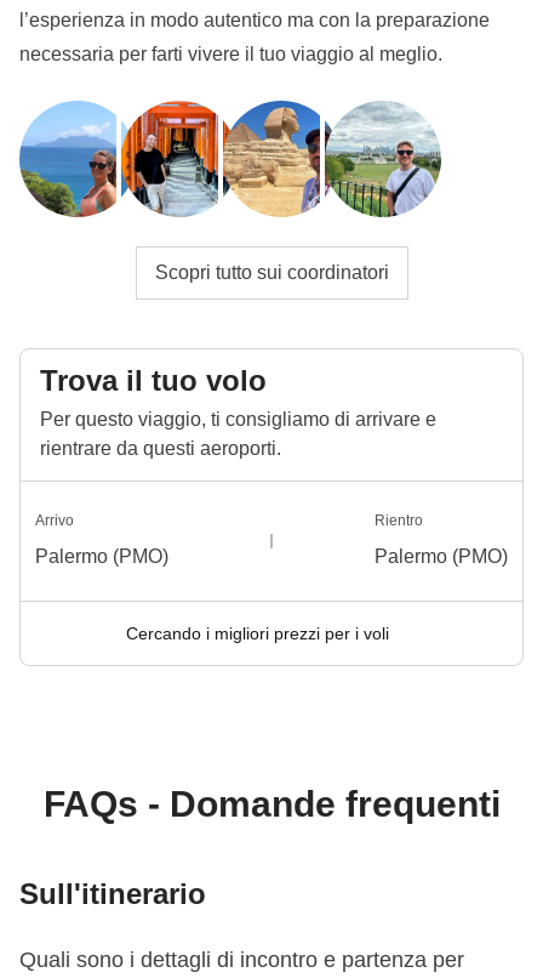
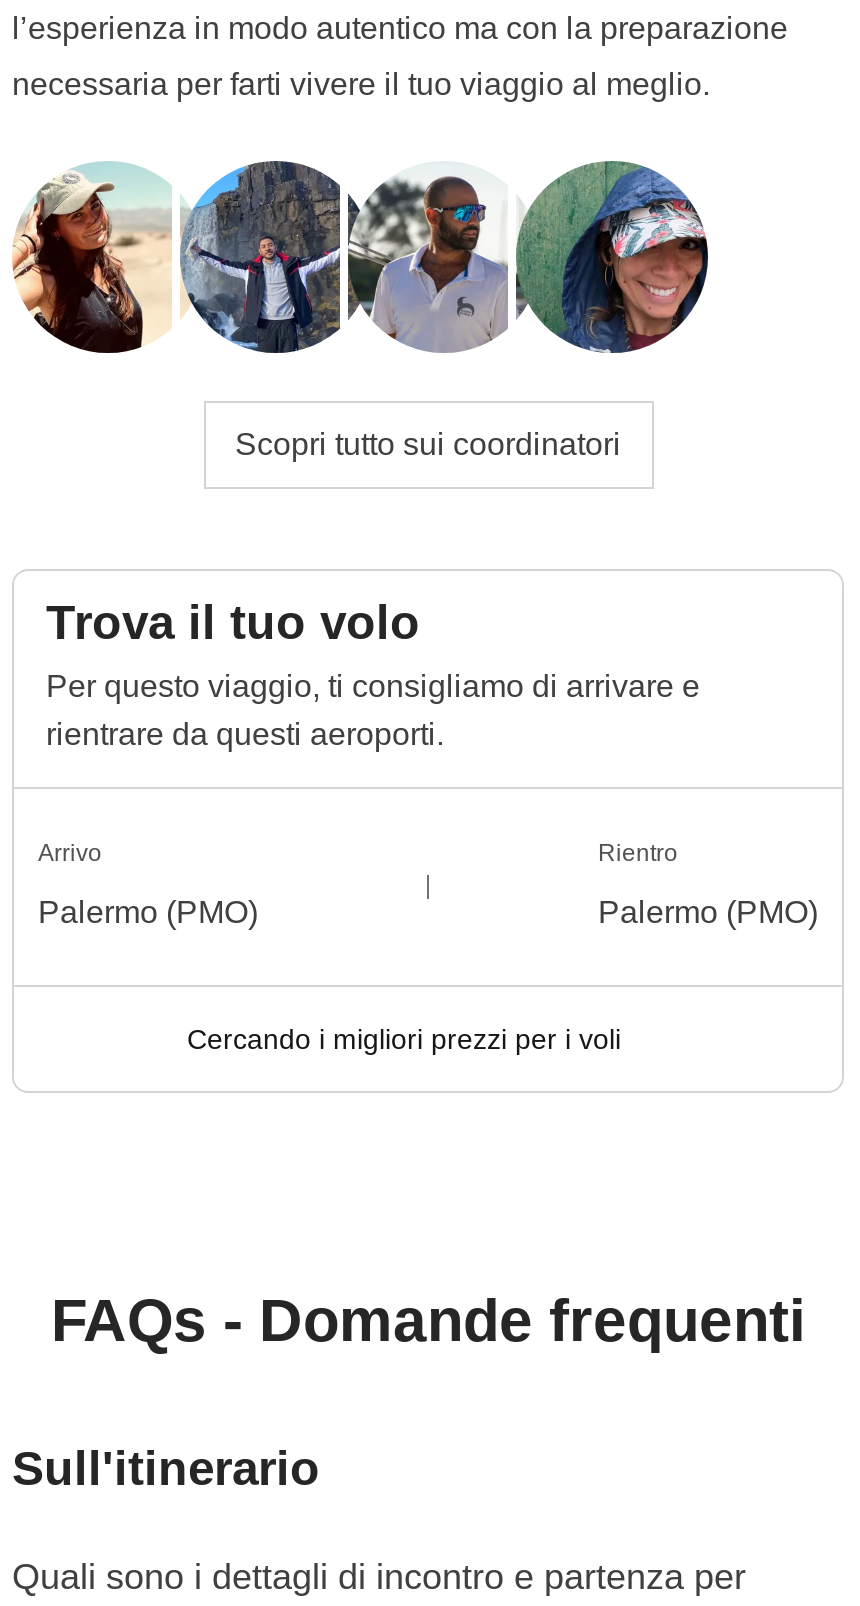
[18,99,442,218] [image] -> [10,159,708,355] [image]

